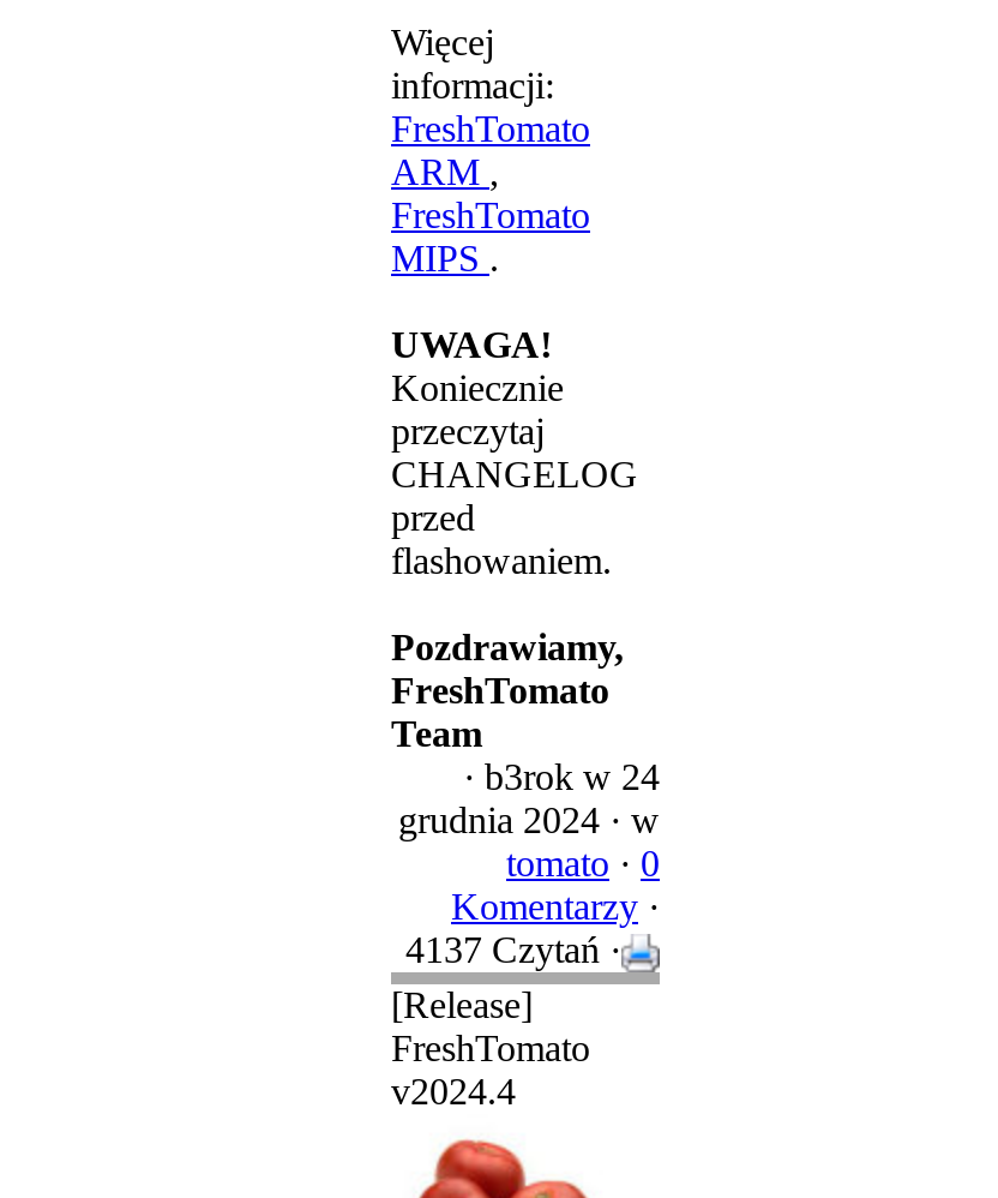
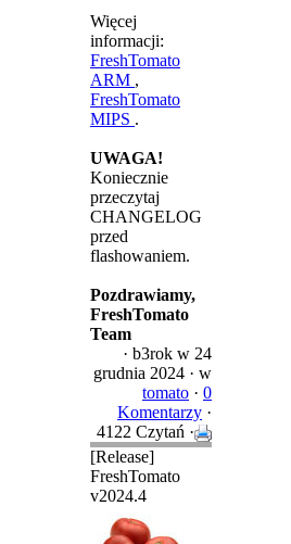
[405,929,621,970] 4137 Czytań · -> [97,422,194,441] 4122 Czytań ·

